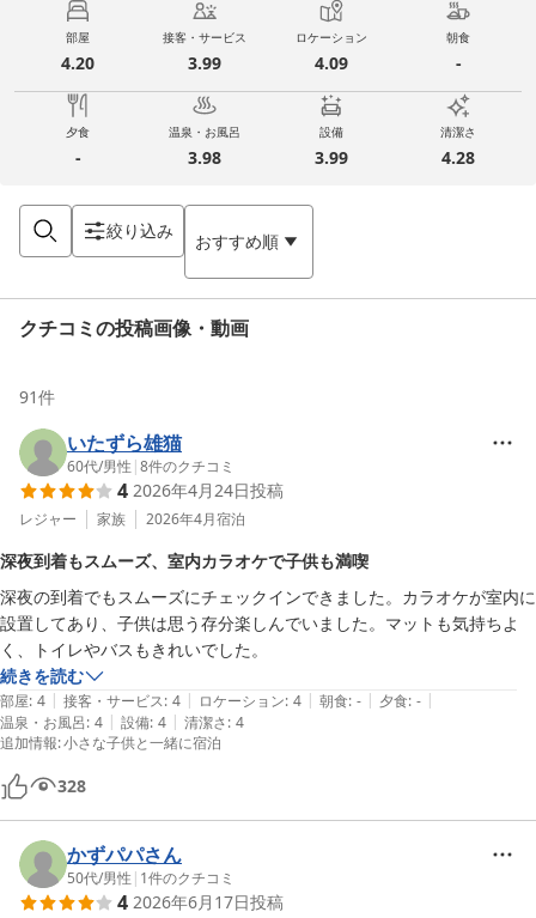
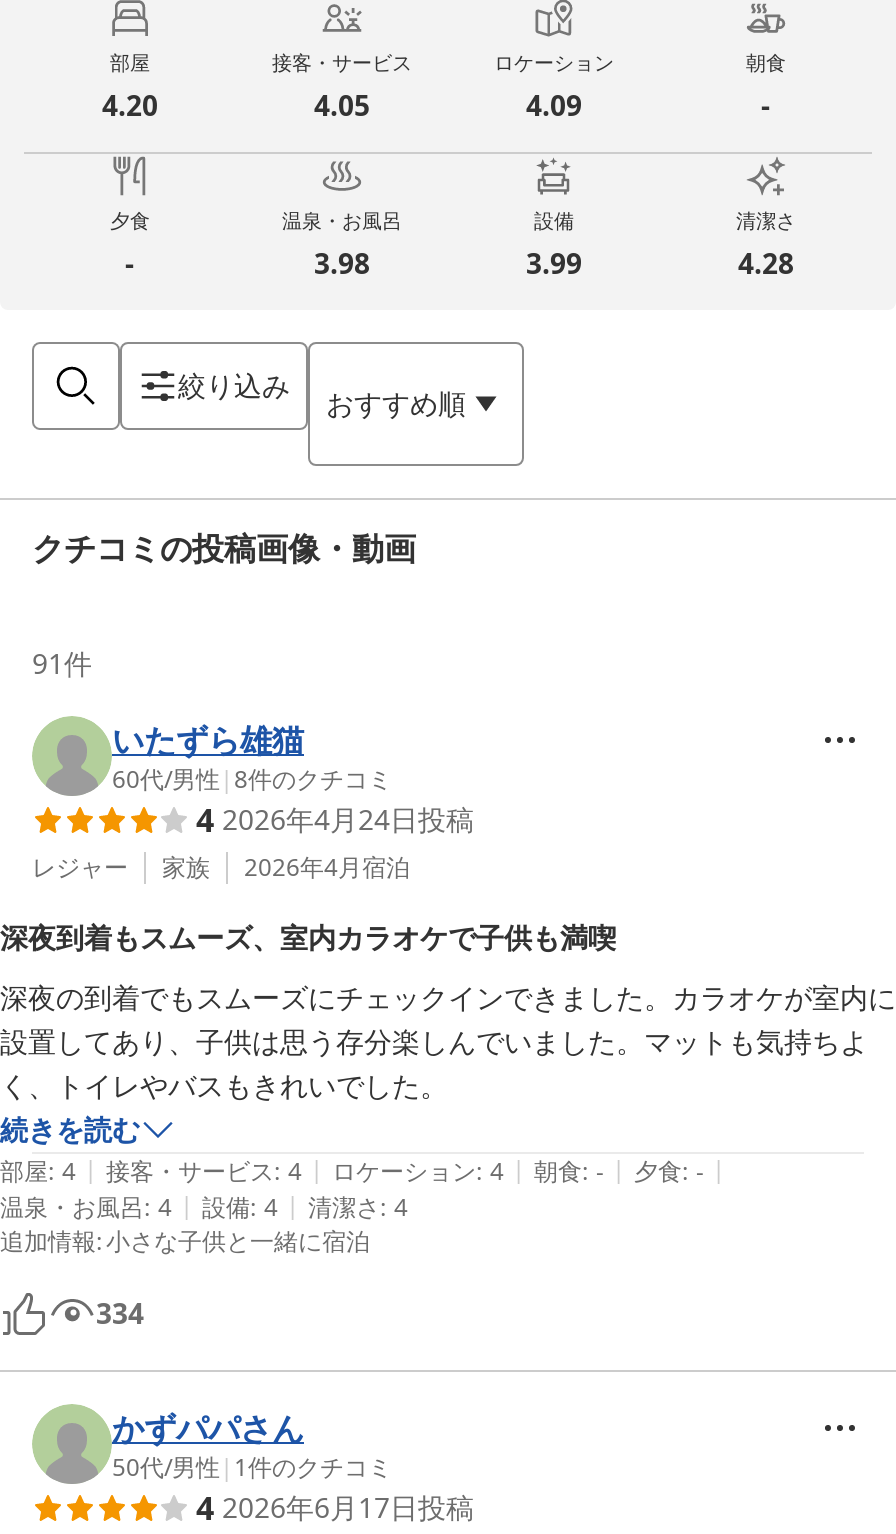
[188,51,221,74] 3.99 -> [314,86,370,124] 4.05
[57,774,86,797] 328 -> [96,1294,144,1332] 334

